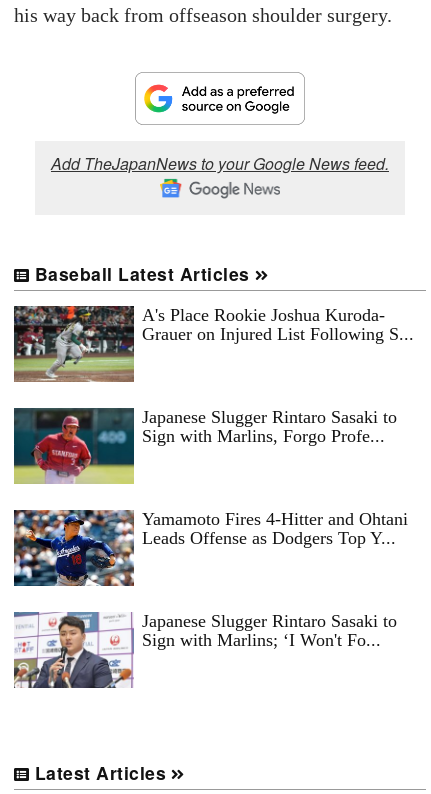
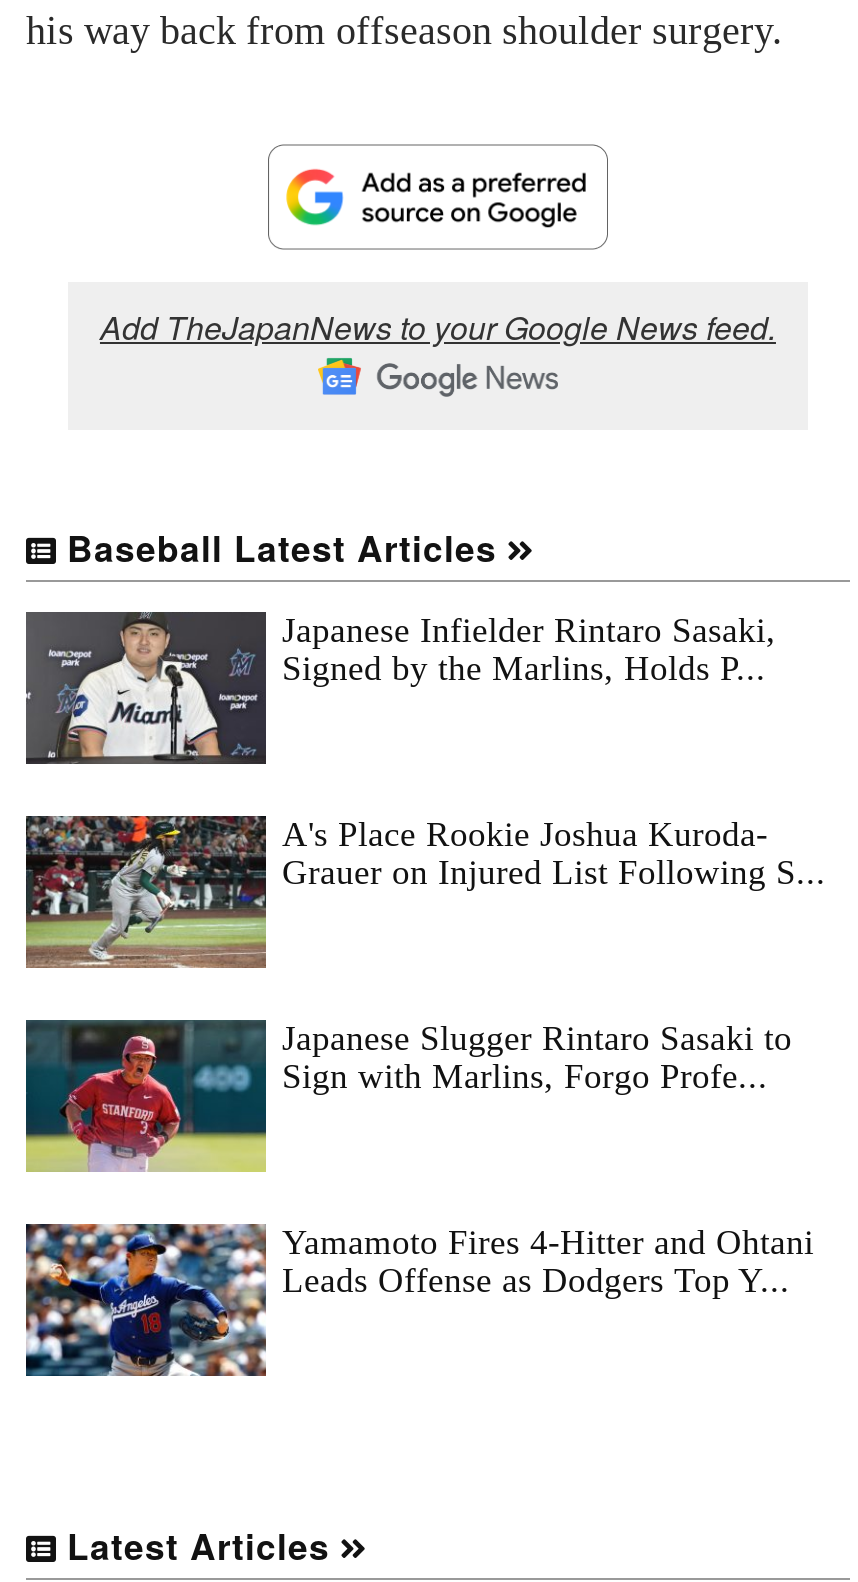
none -> [26,609,776,766] [image] | Japanese Infielder Rintaro Sasaki, | Signed by the Marlins, Holds P...
moved [12,304,414,548] -> [22,812,826,1299]: [image] | A's Place Rookie Joshua Kuroda- | Grauer on Injured List Following S... | Japanese Slugger Rintaro Sasaki to | Sign with Marlins, Forgo Profe... | Yamamoto Fires 4-Hitter and Ohtani | Leads Offense as Dodgers Top Y...
moved [12,508,139,588] -> [22,1220,276,1380]: [image]
[13,611,397,688] [image] | Japanese Slugger Rintaro Sasaki to | Sign with Marlins; ‘I Won't Fo... -> none

